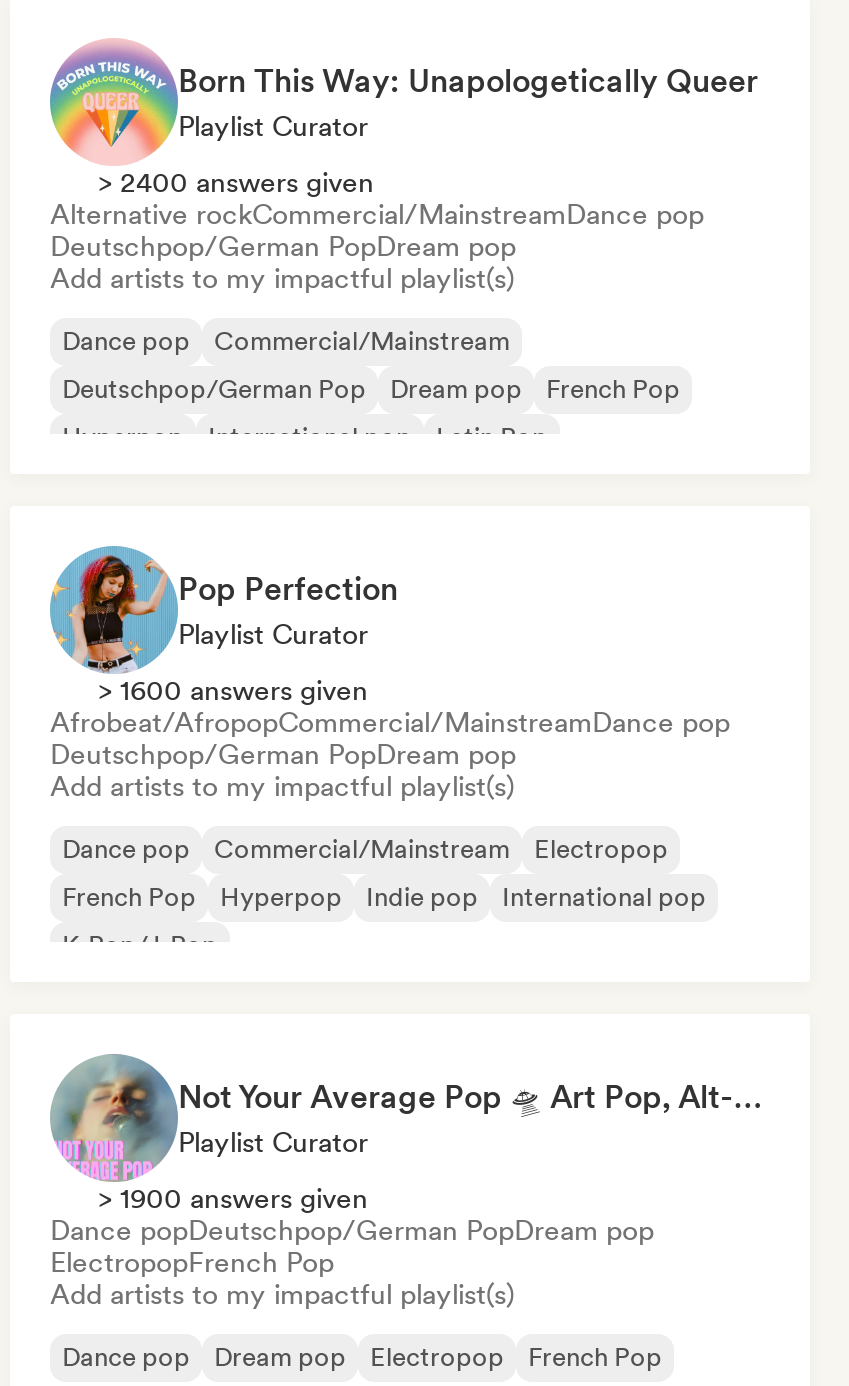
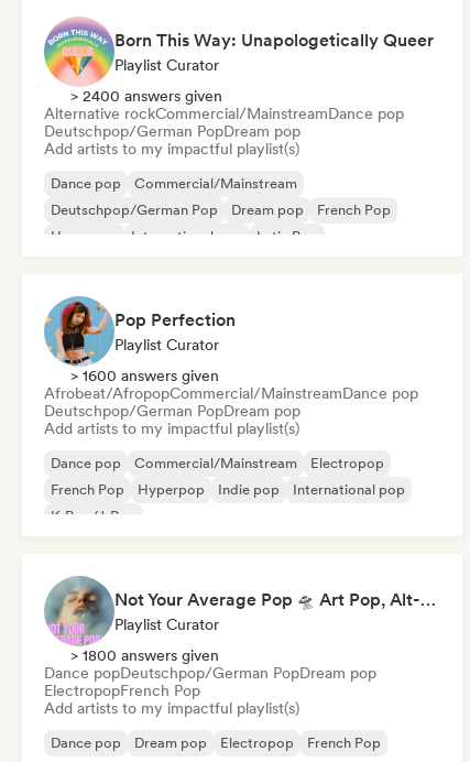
[98,1182,368,1214] > 1900 answers given -> [70,646,219,664] > 1800 answers given

